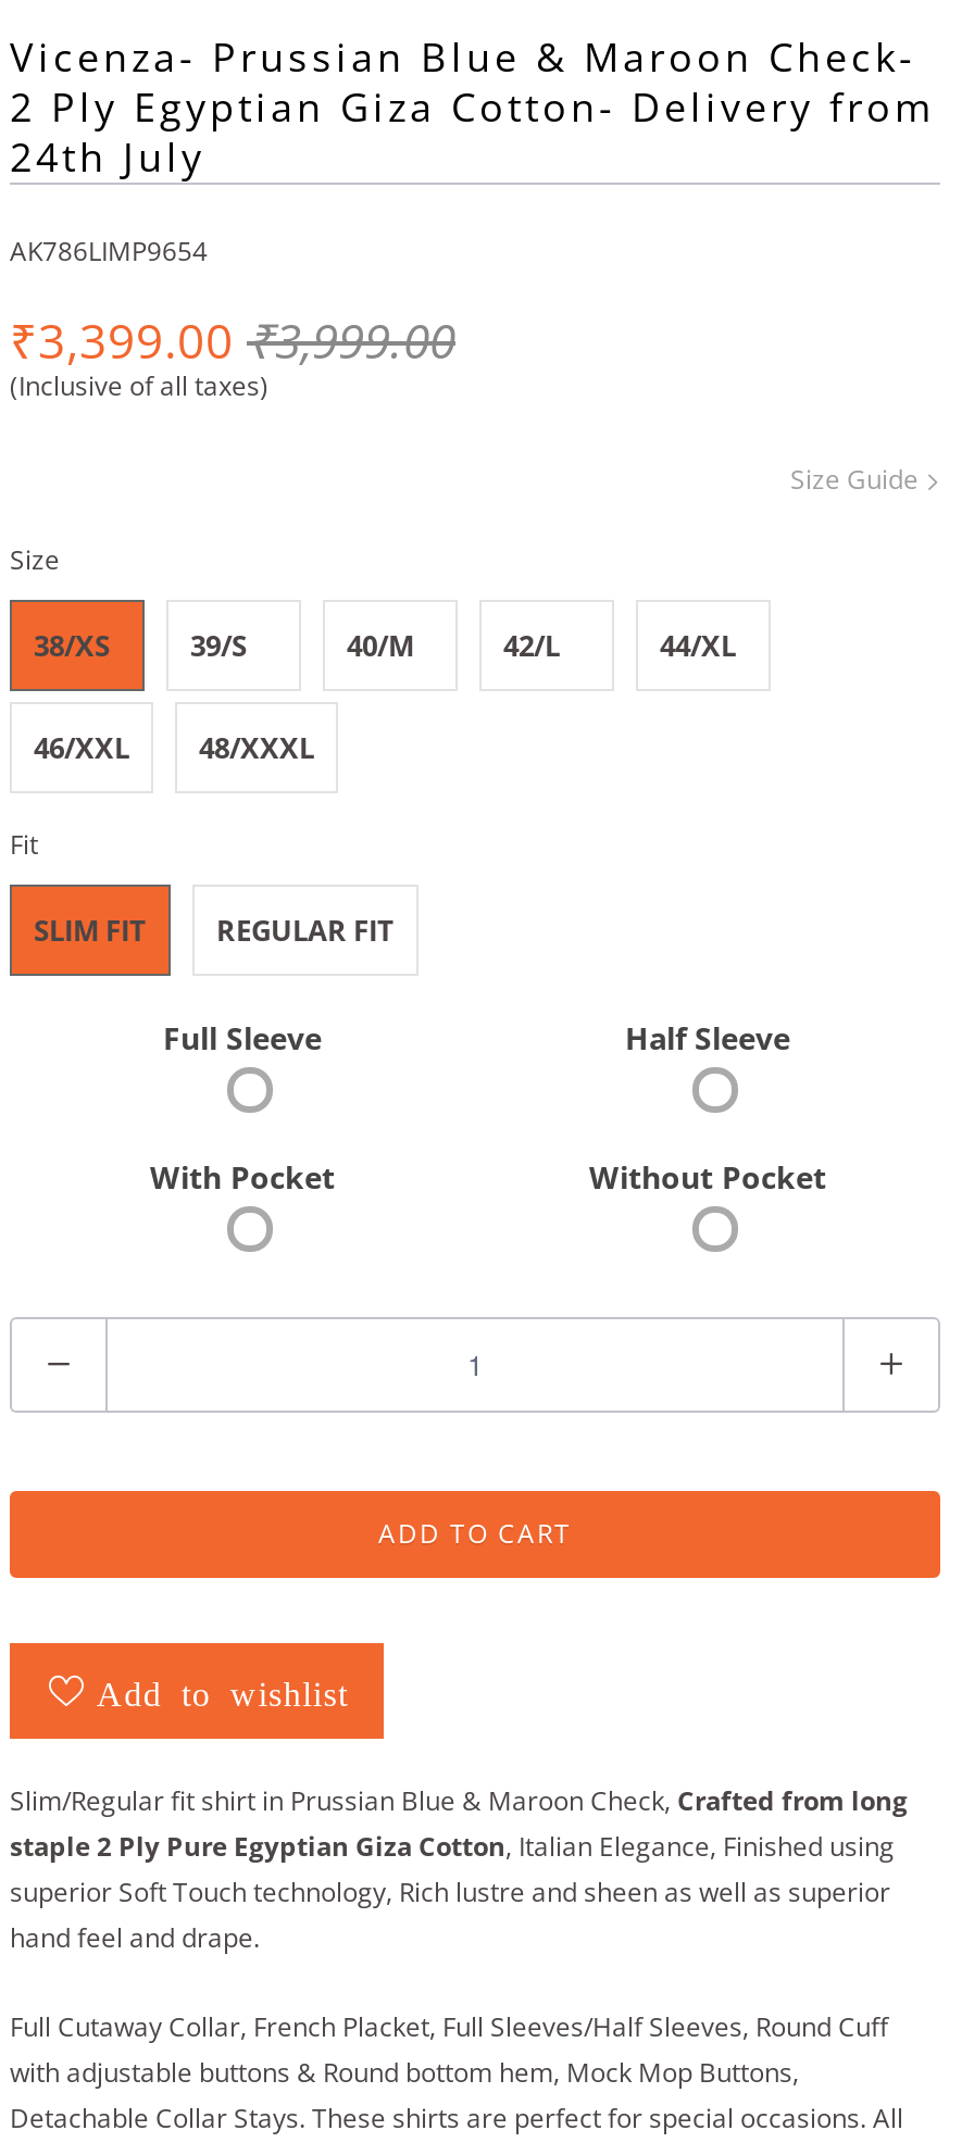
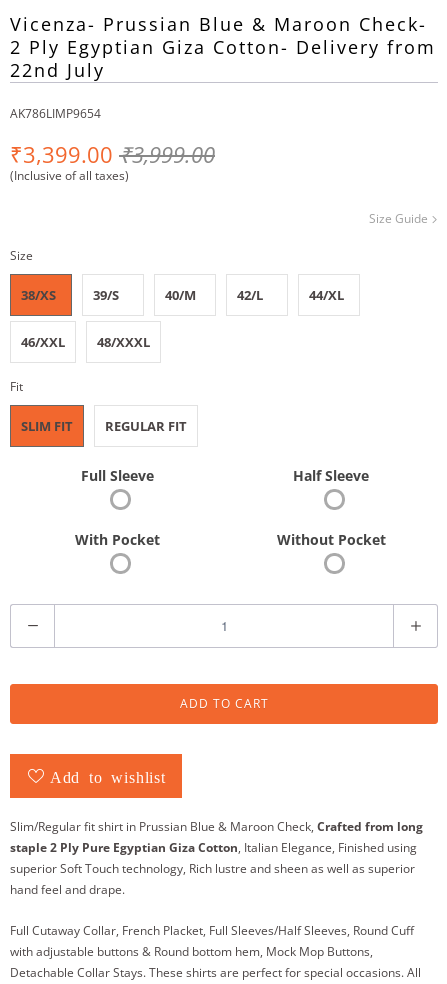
[10,130,205,182] 24th July -> [10,58,105,82] 22nd July

